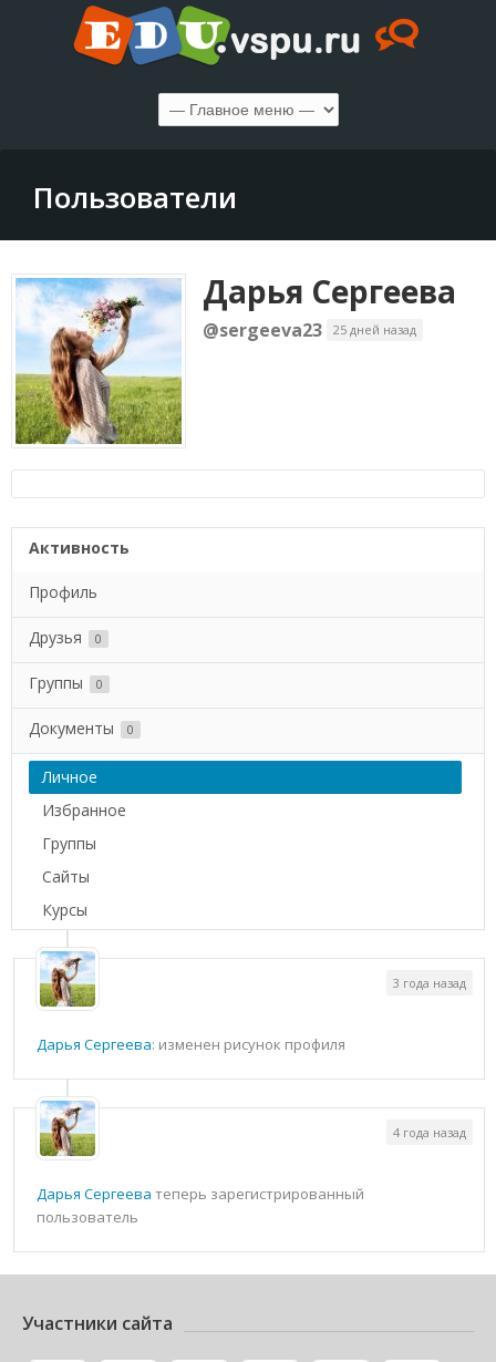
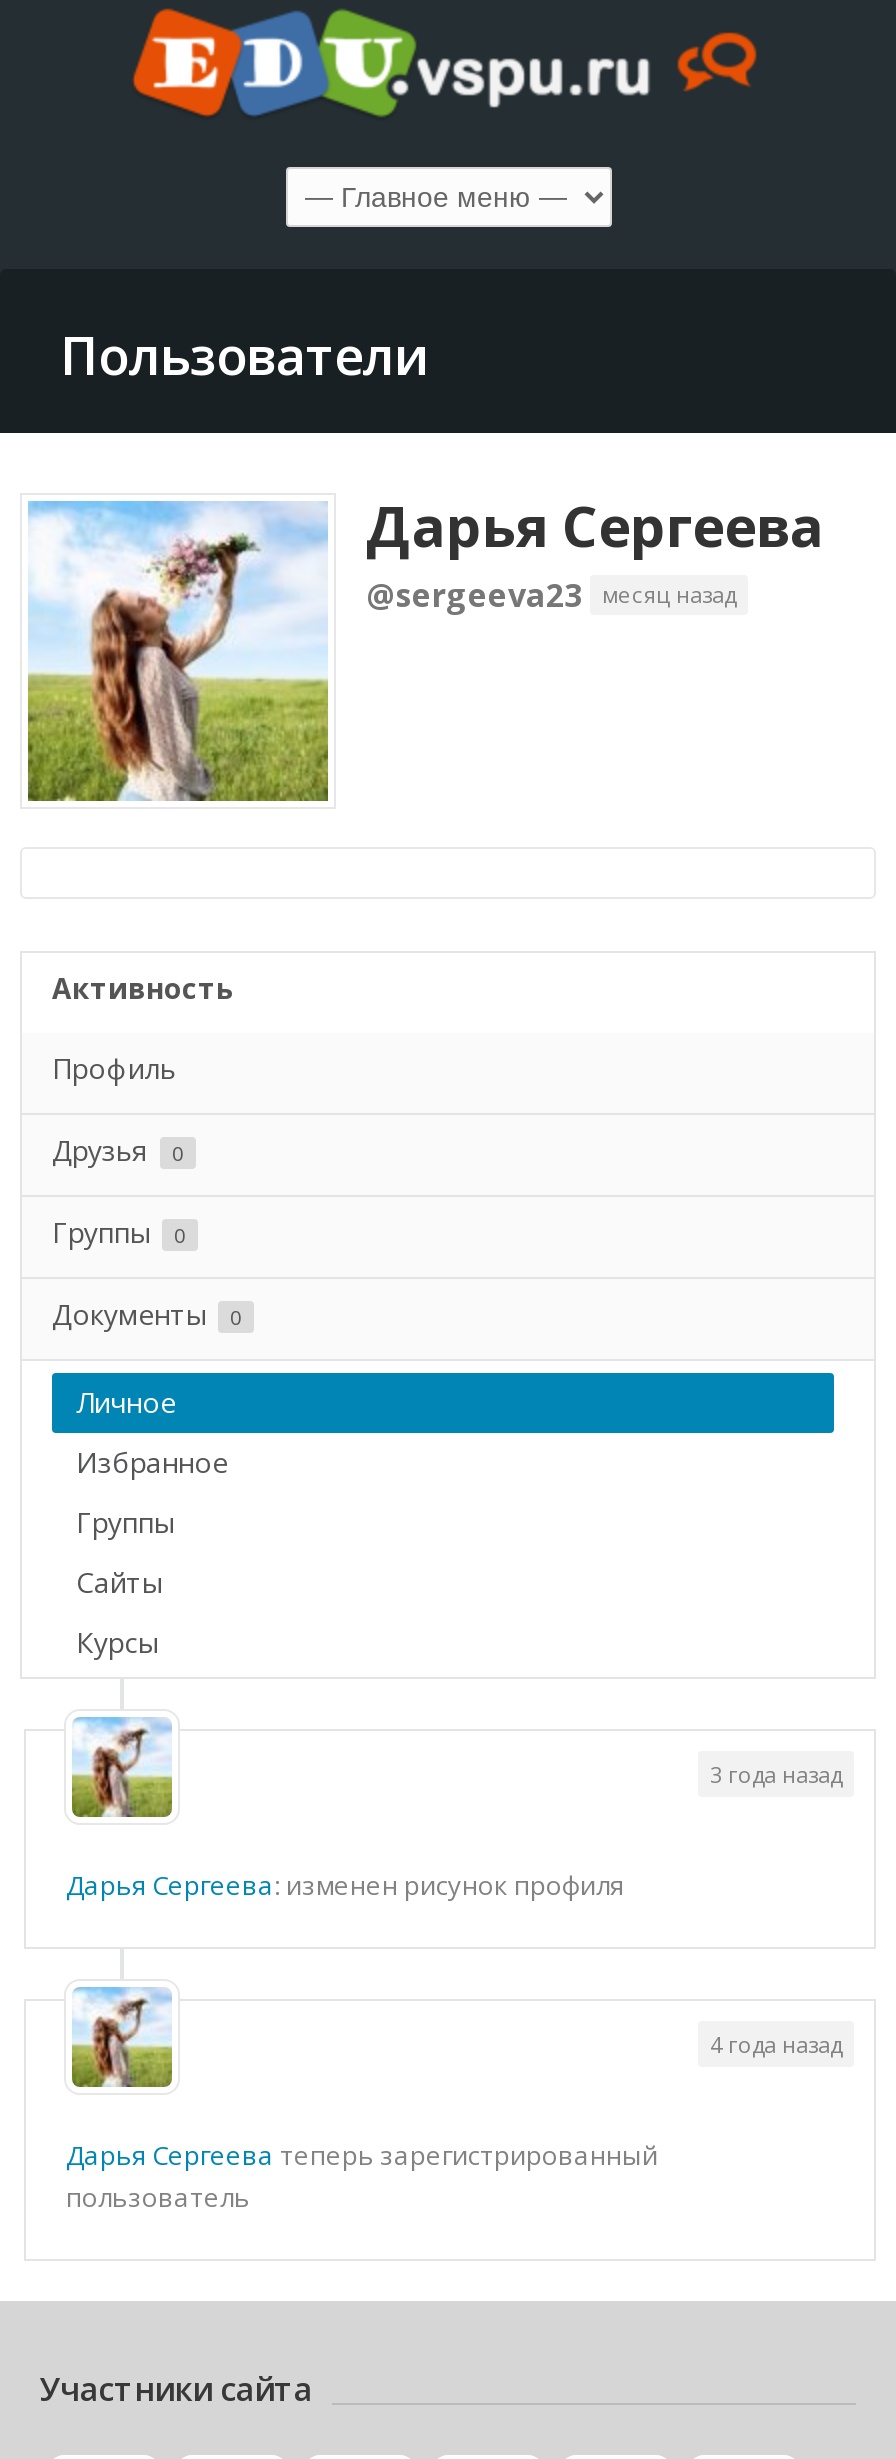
[333,321,416,338] 25 дней назад -> [602,579,736,609] месяц назад

